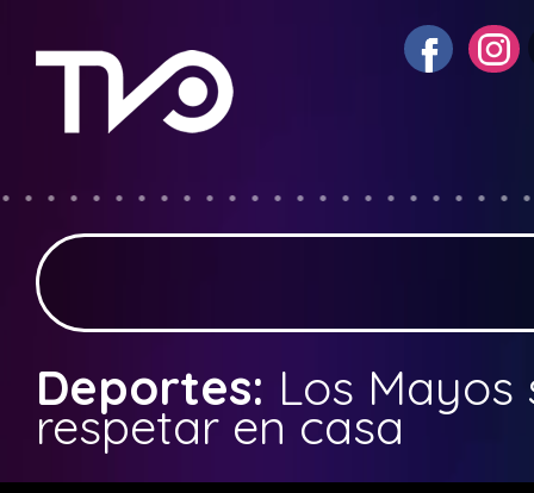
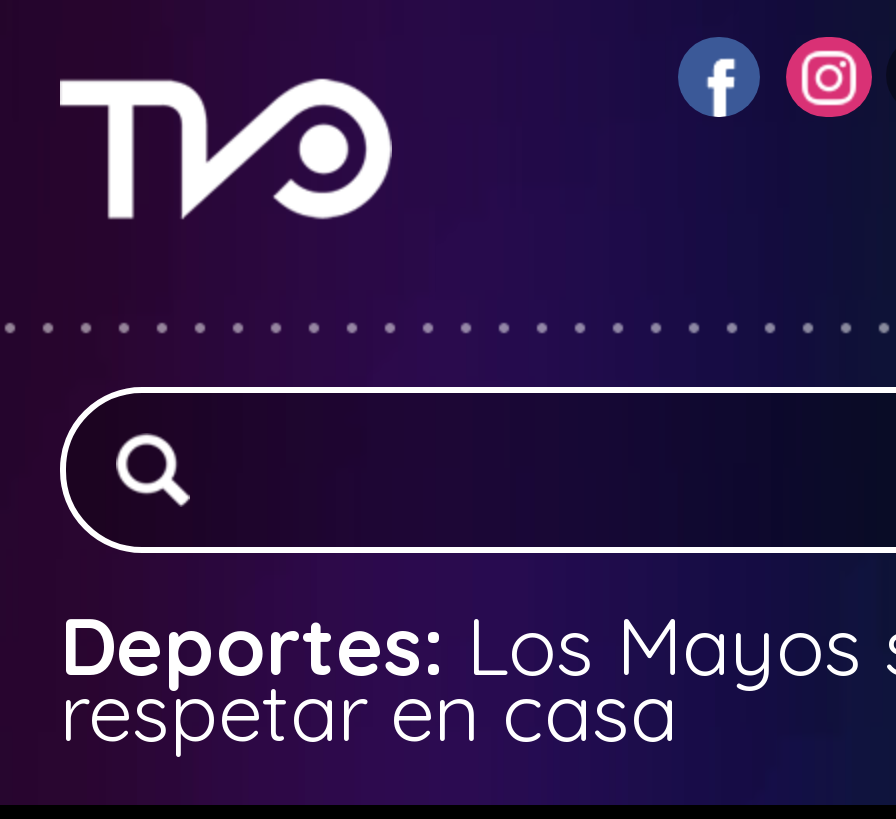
none -> [114,431,192,507] [image]

